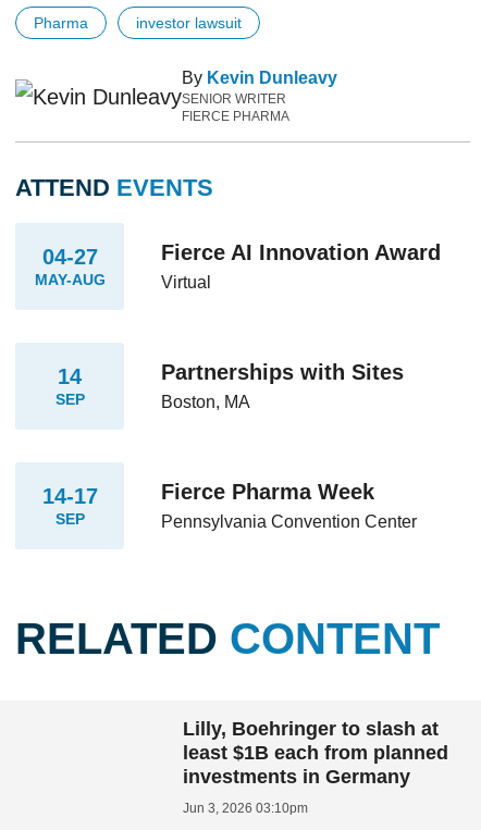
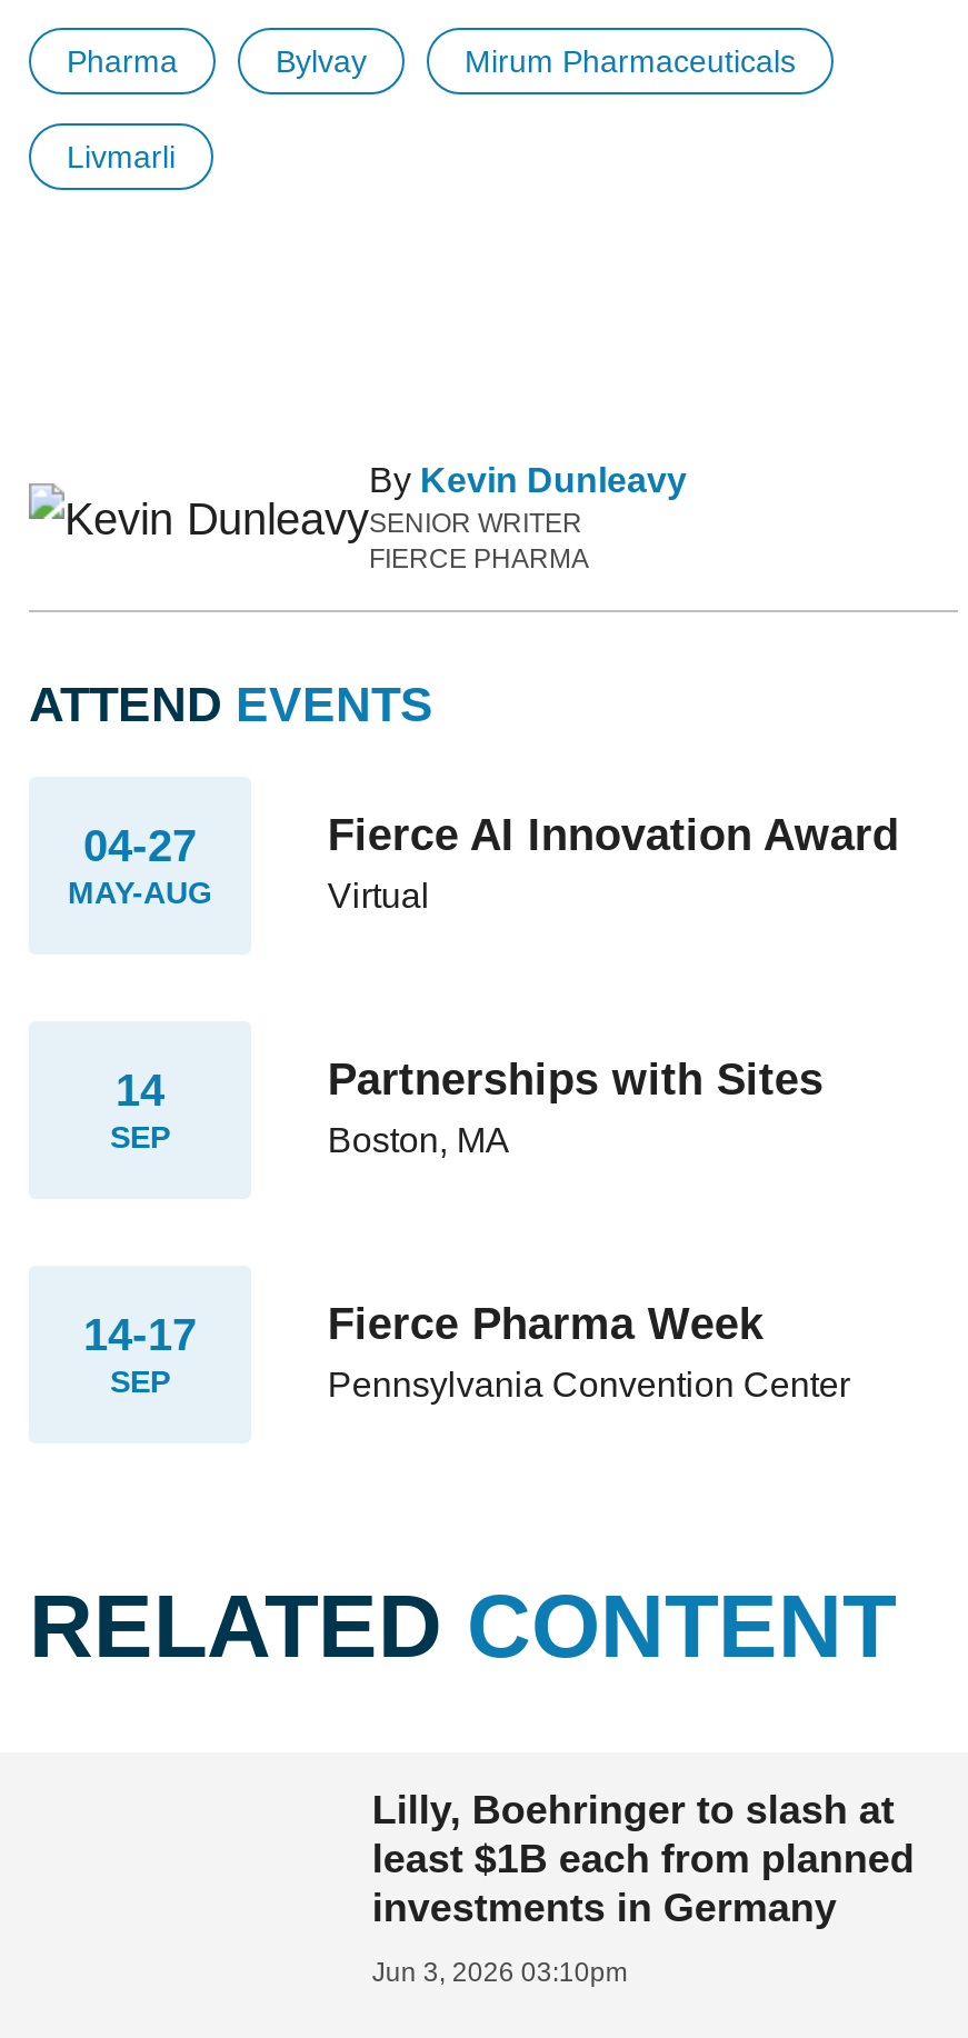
[136,15,242,32] investor lawsuit -> [67,44,796,175] Bylvay | Mirum Pharmaceuticals | Livmarli

